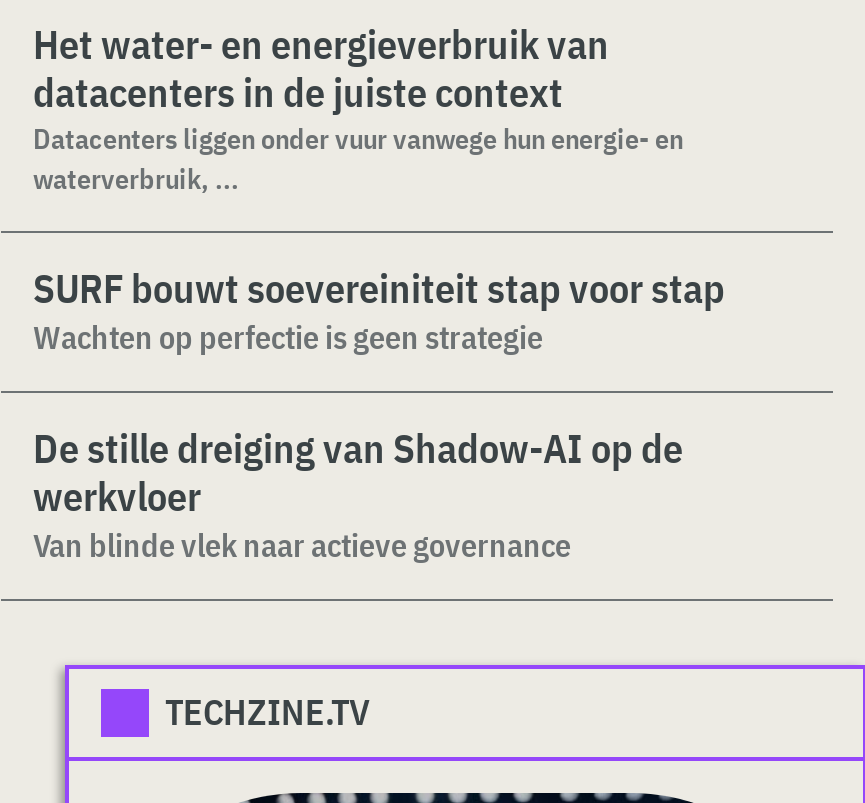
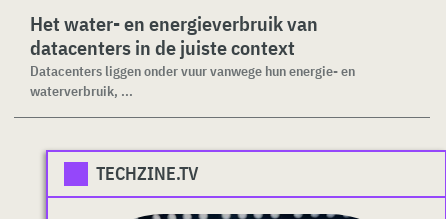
[33,261,725,565] SURF bouwt soevereiniteit stap voor stap | Wachten op perfectie is geen strategie | De stille dreiging van Shadow-AI op de | werkvloer | Van blinde vlek naar actieve governance -> none

